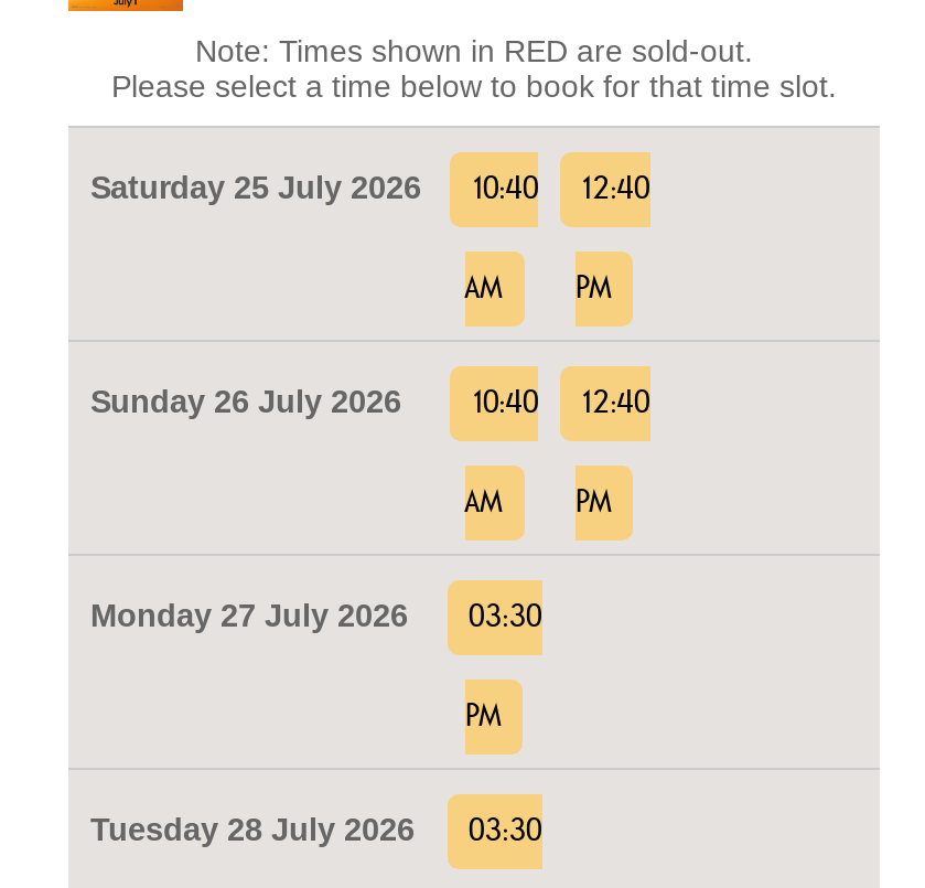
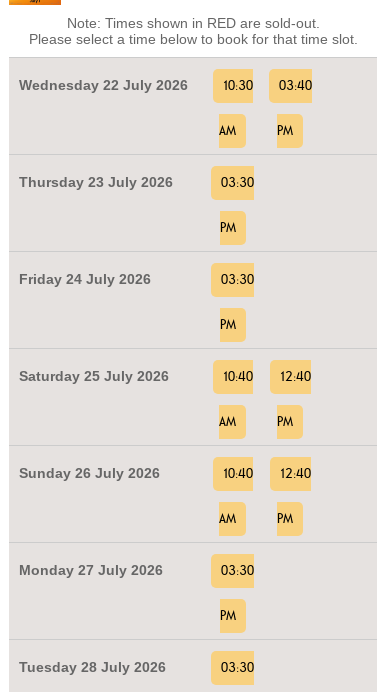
none -> [19,77,252,138] Wednesday 22 July 2026 | 10:30 | AM
none -> [19,79,311,332] 03:40 | PM | Thursday 23 July 2026 | 03:30 | PM | Friday 24 July 2026 | 03:30 | PM

